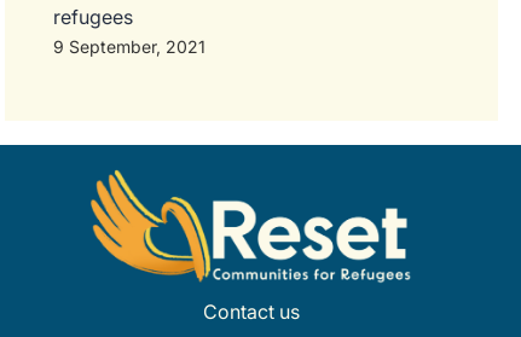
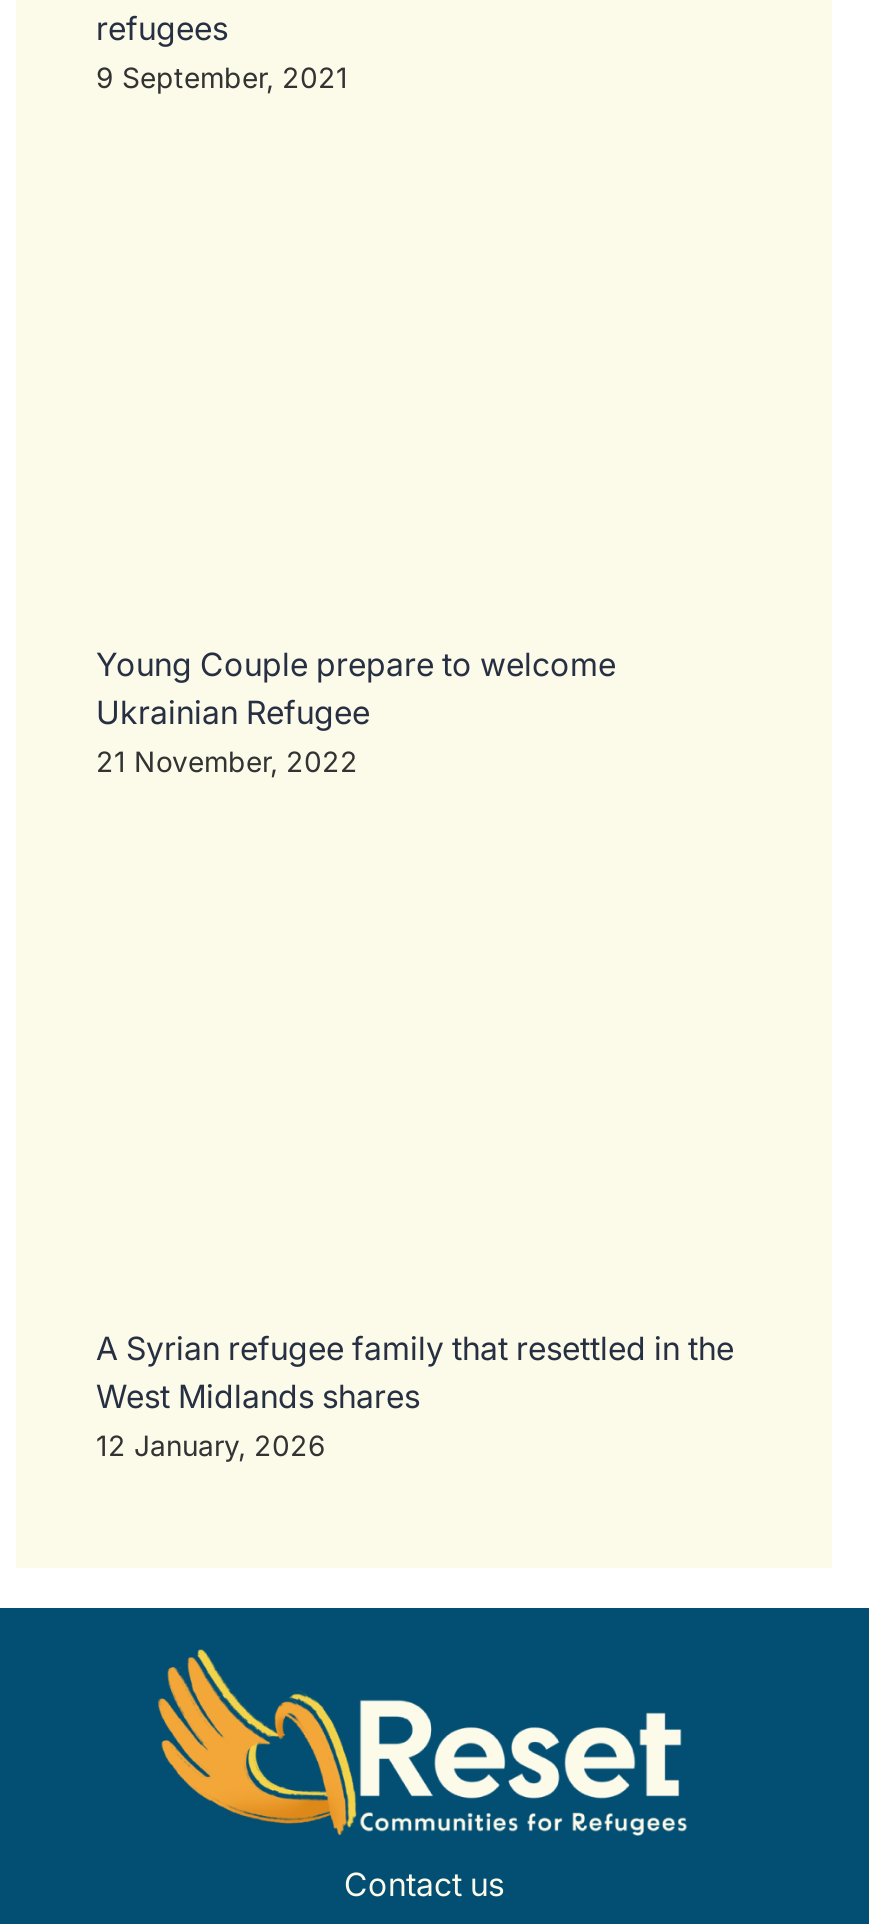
none -> [96,643,616,777] Young Couple prepare to welcome | Ukrainian Refugee | 21 November, 2022
none -> [96,1327,734,1461] A Syrian refugee family that resettled in the | West Midlands shares | 12 January, 2026

